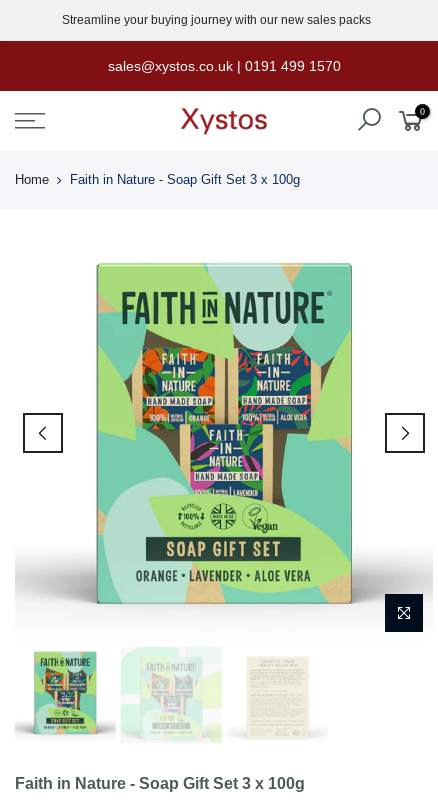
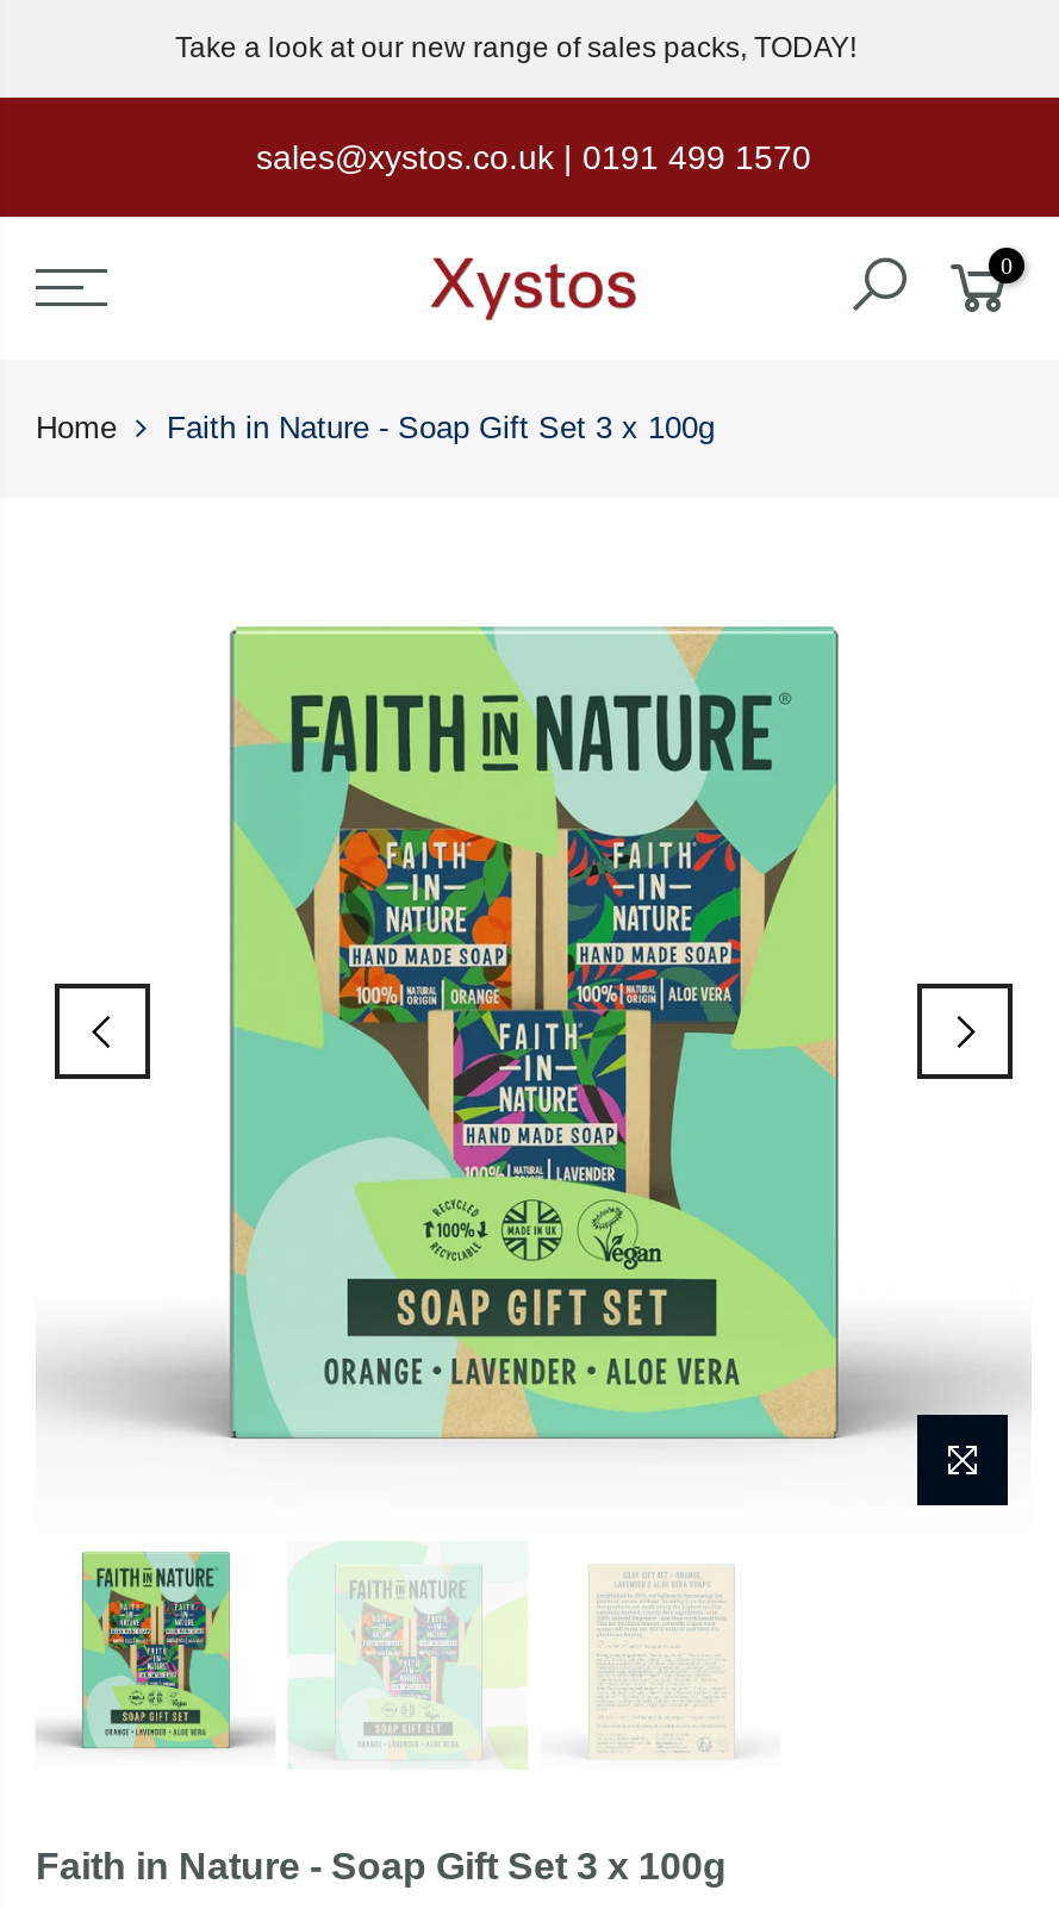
[62,13,371,27] Streamline your buying journey with our new sales packs -> [175,31,856,64] Take a look at our new range of sales packs, TODAY!

